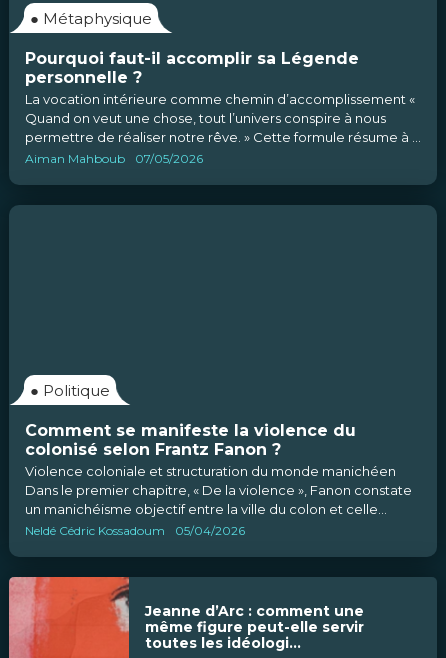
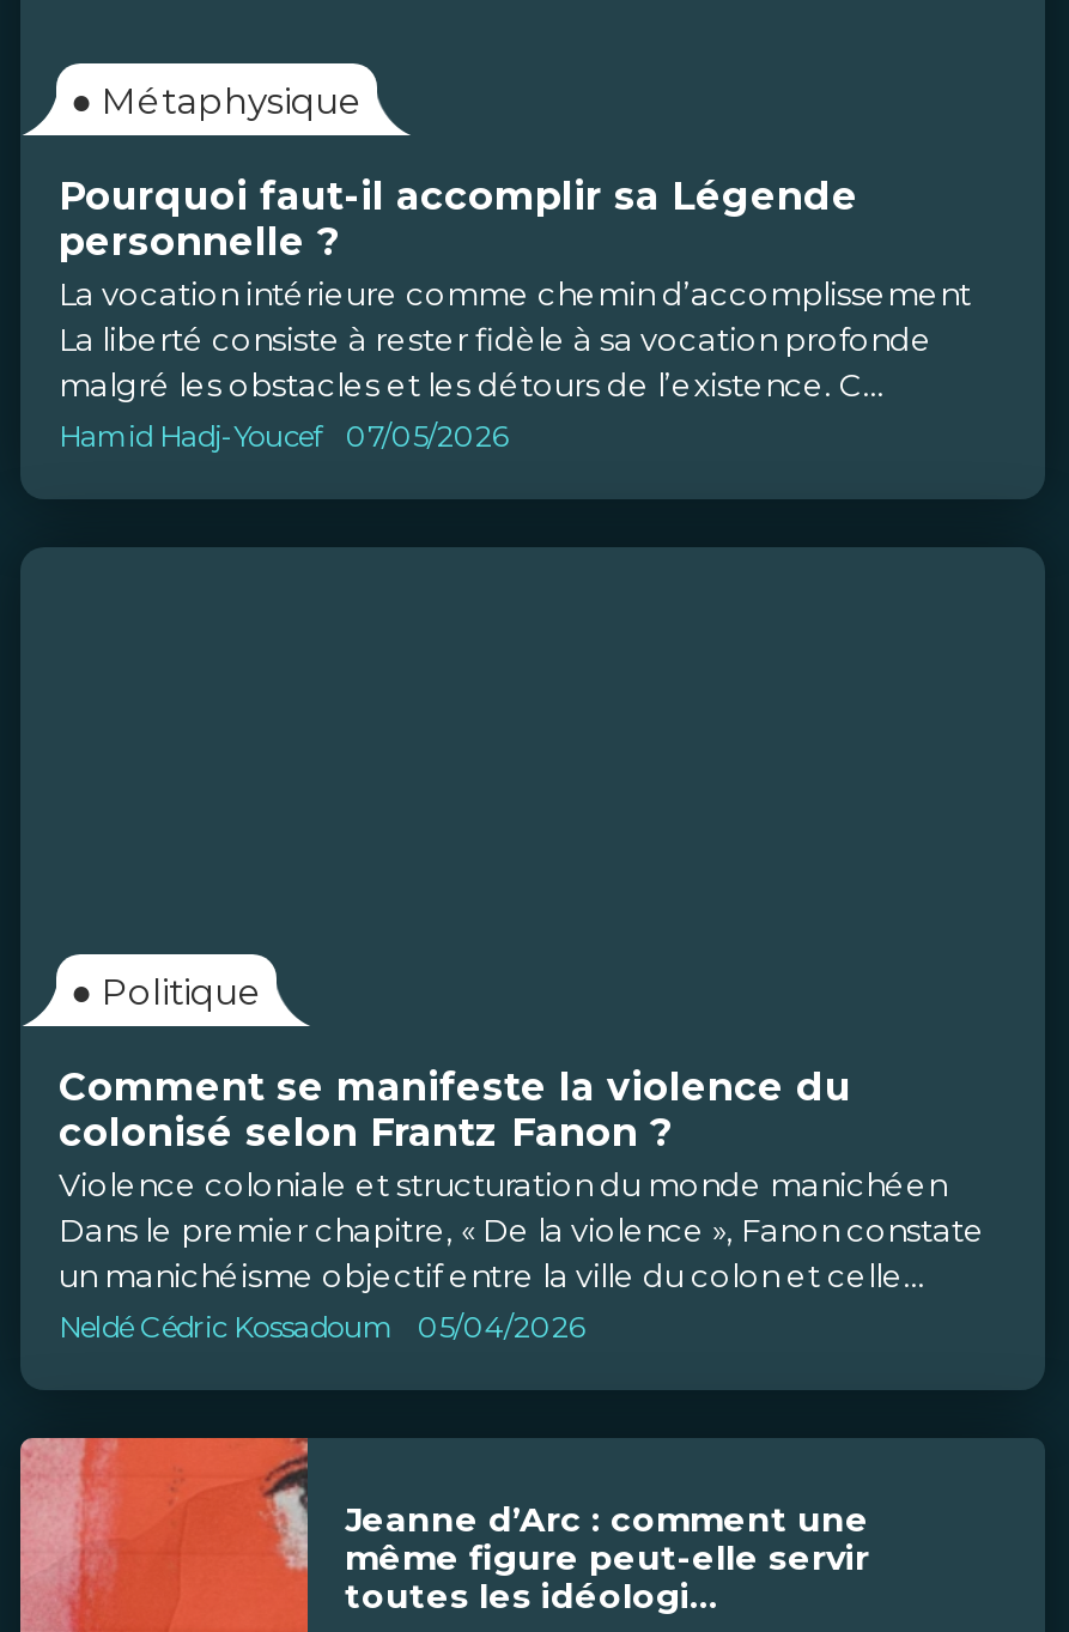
[25,91,421,166] La vocation intérieure comme chemin d’accomplissement « | Quand on veut une chose, tout l’univers conspire à nous | permettre de réaliser notre rêve. » Cette formule résume à ... | Aiman Mahboub -> [59,274,971,453] La vocation intérieure comme chemin d’accomplissement | La liberté consiste à rester fidèle à sa vocation profonde | malgré les obstacles et les détours de l’existence. C... | Hamid Hadj-Youcef

